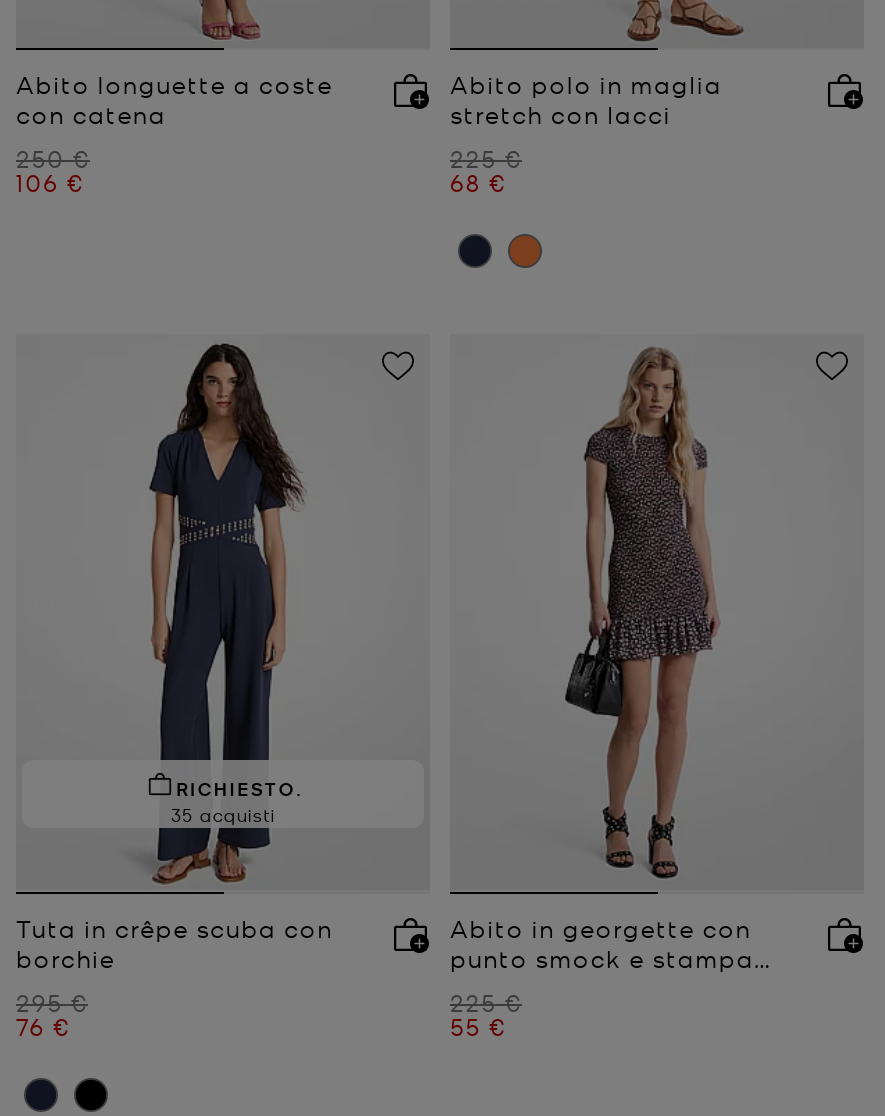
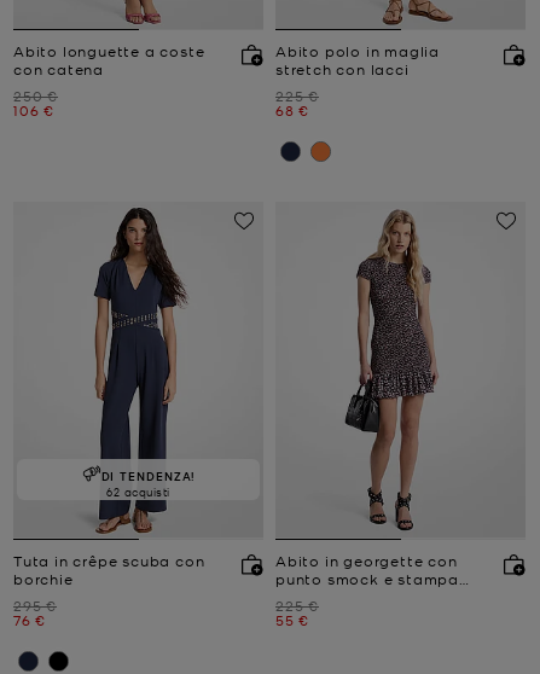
[171,772,302,828] RICHIESTO. | 35 acquisti -> [101,466,195,500] DI TENDENZA! | 62 acquisti

